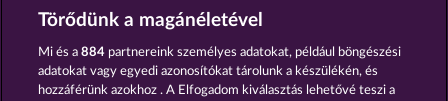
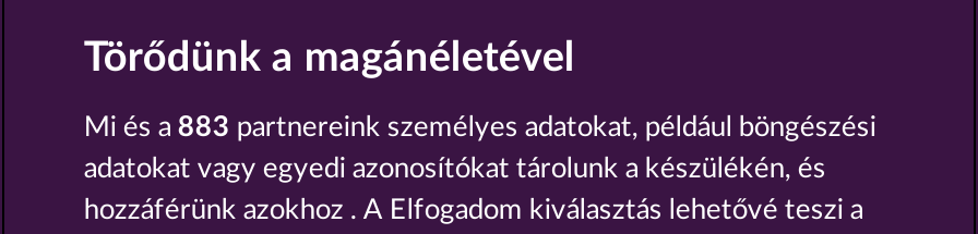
[38,46,401,59] Mi és a 884 partnereink személyes adatokat, például böngészési -> [84,114,876,143] Mi és a 883 partnereink személyes adatokat, például böngészési

